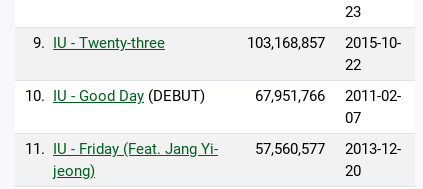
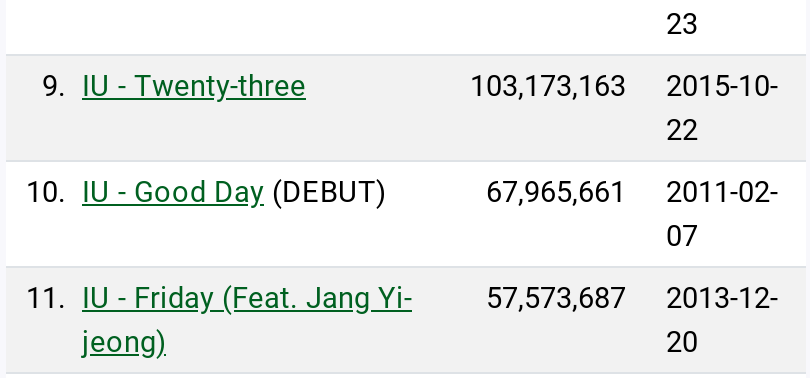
[247,34,401,52] 103,168,857 2015-10- -> [470,68,778,104] 103,173,163 2015-10-
[255,87,401,105] 67,951,766 2011-02- -> [486,174,778,210] 67,965,661 2011-02-
[255,140,401,158] 57,560,577 2013-12- -> [486,280,778,316] 57,573,687 2013-12-

